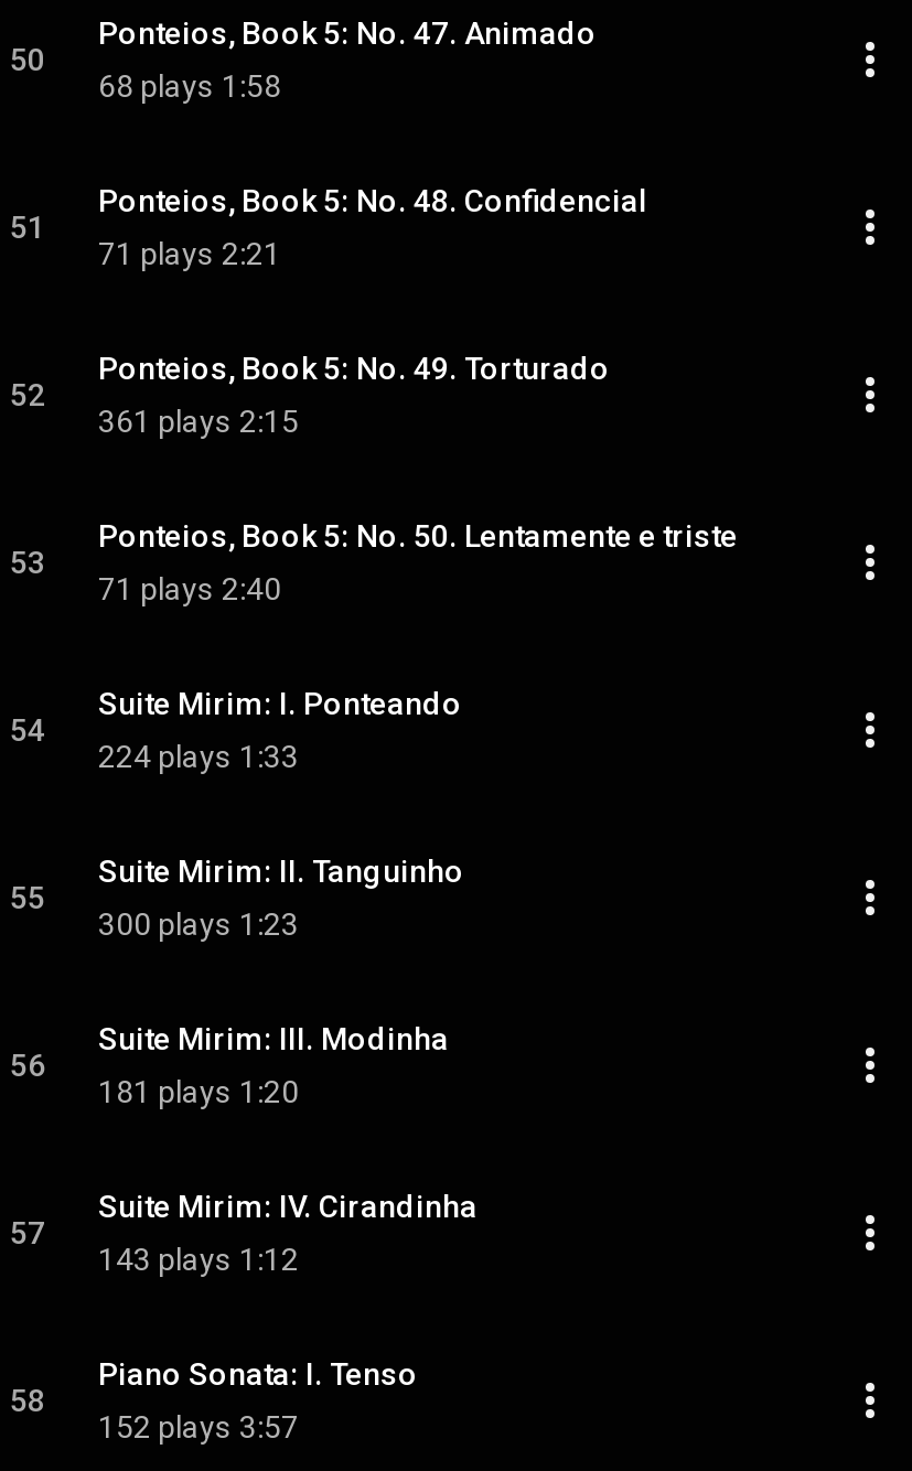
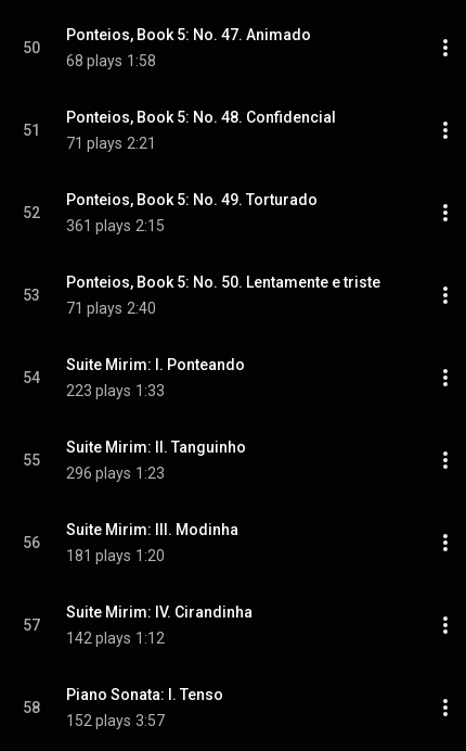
[98,739,299,774] 224 plays 1:33 -> [66,382,165,399] 223 plays 1:33
[98,906,299,942] 300 plays 1:23 -> [66,464,165,482] 296 plays 1:23
[98,1242,299,1277] 143 plays 1:12 -> [66,629,165,647] 142 plays 1:12

